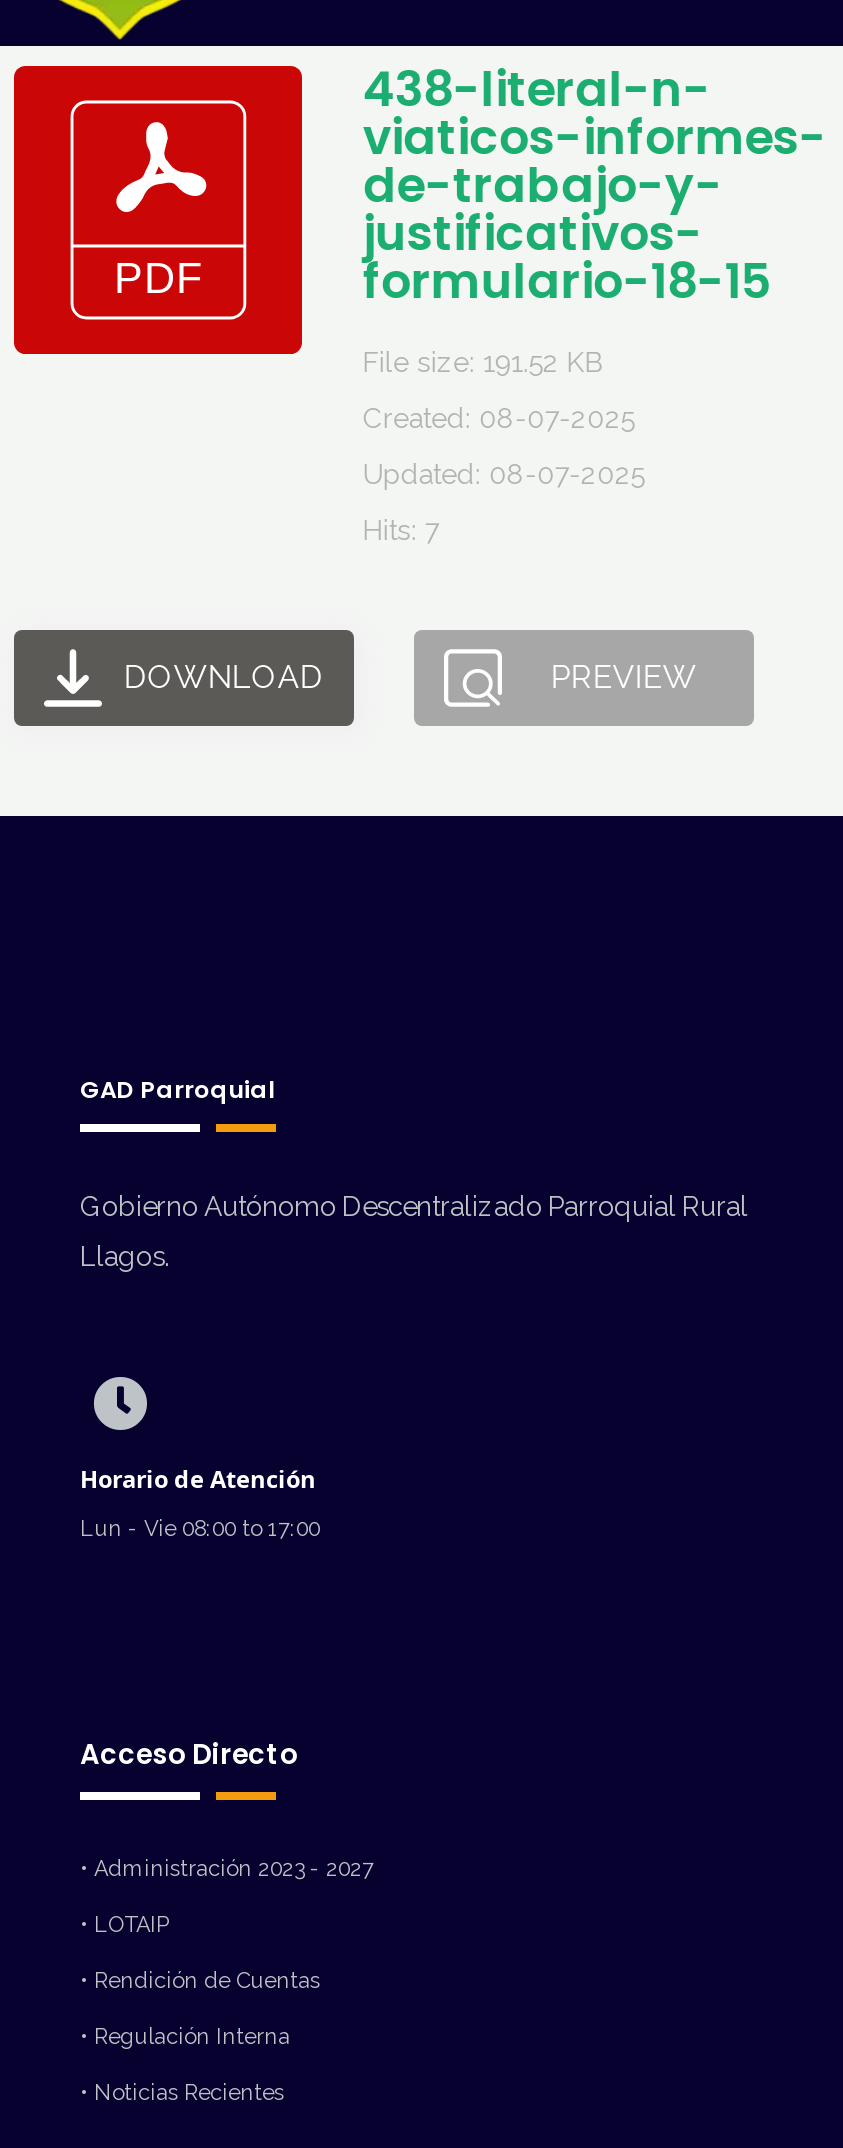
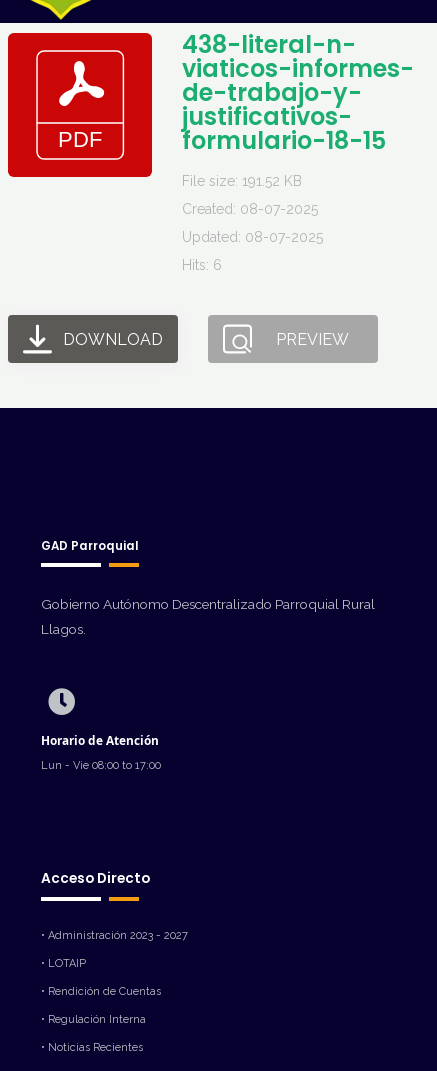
[363,514,439,546] Hits: 7 -> [182,257,222,273] Hits: 6

